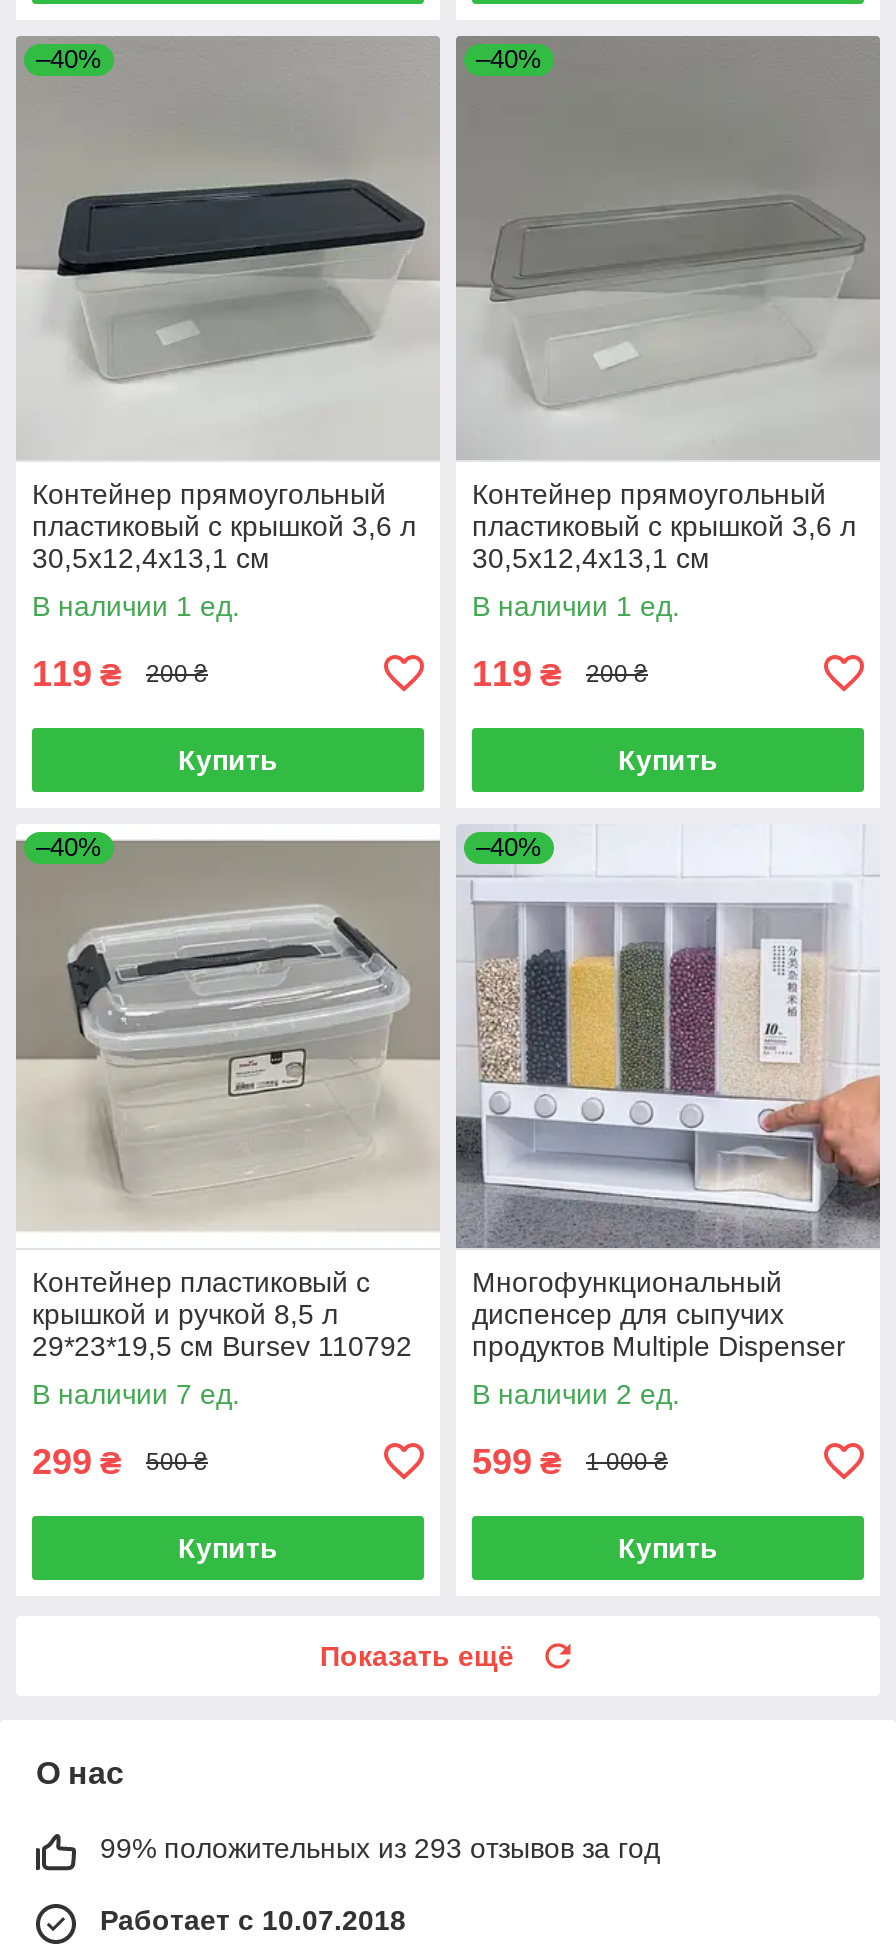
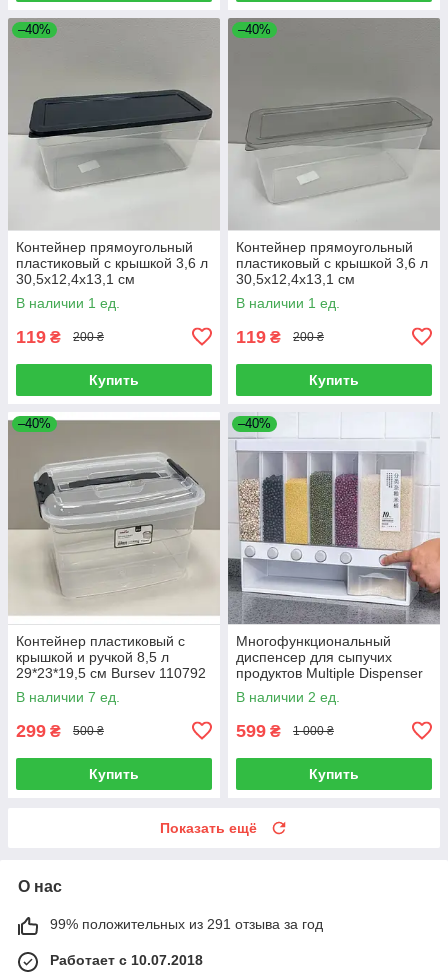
[100,1832,660,1864] 99% положительных из 293 отзывов за год -> [50,916,323,932] 99% положительных из 291 отзыва за год

